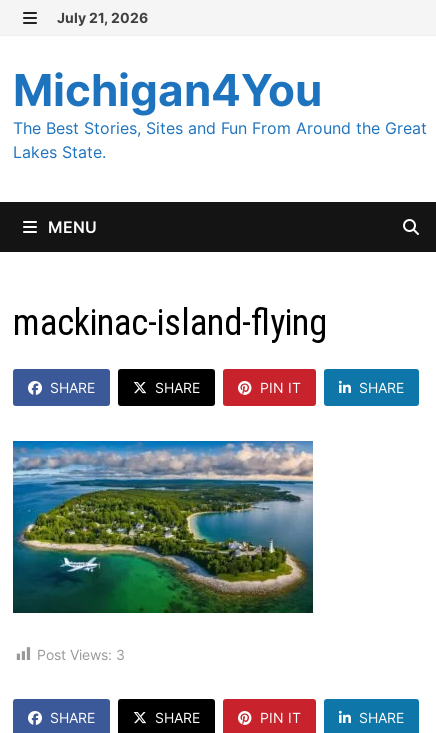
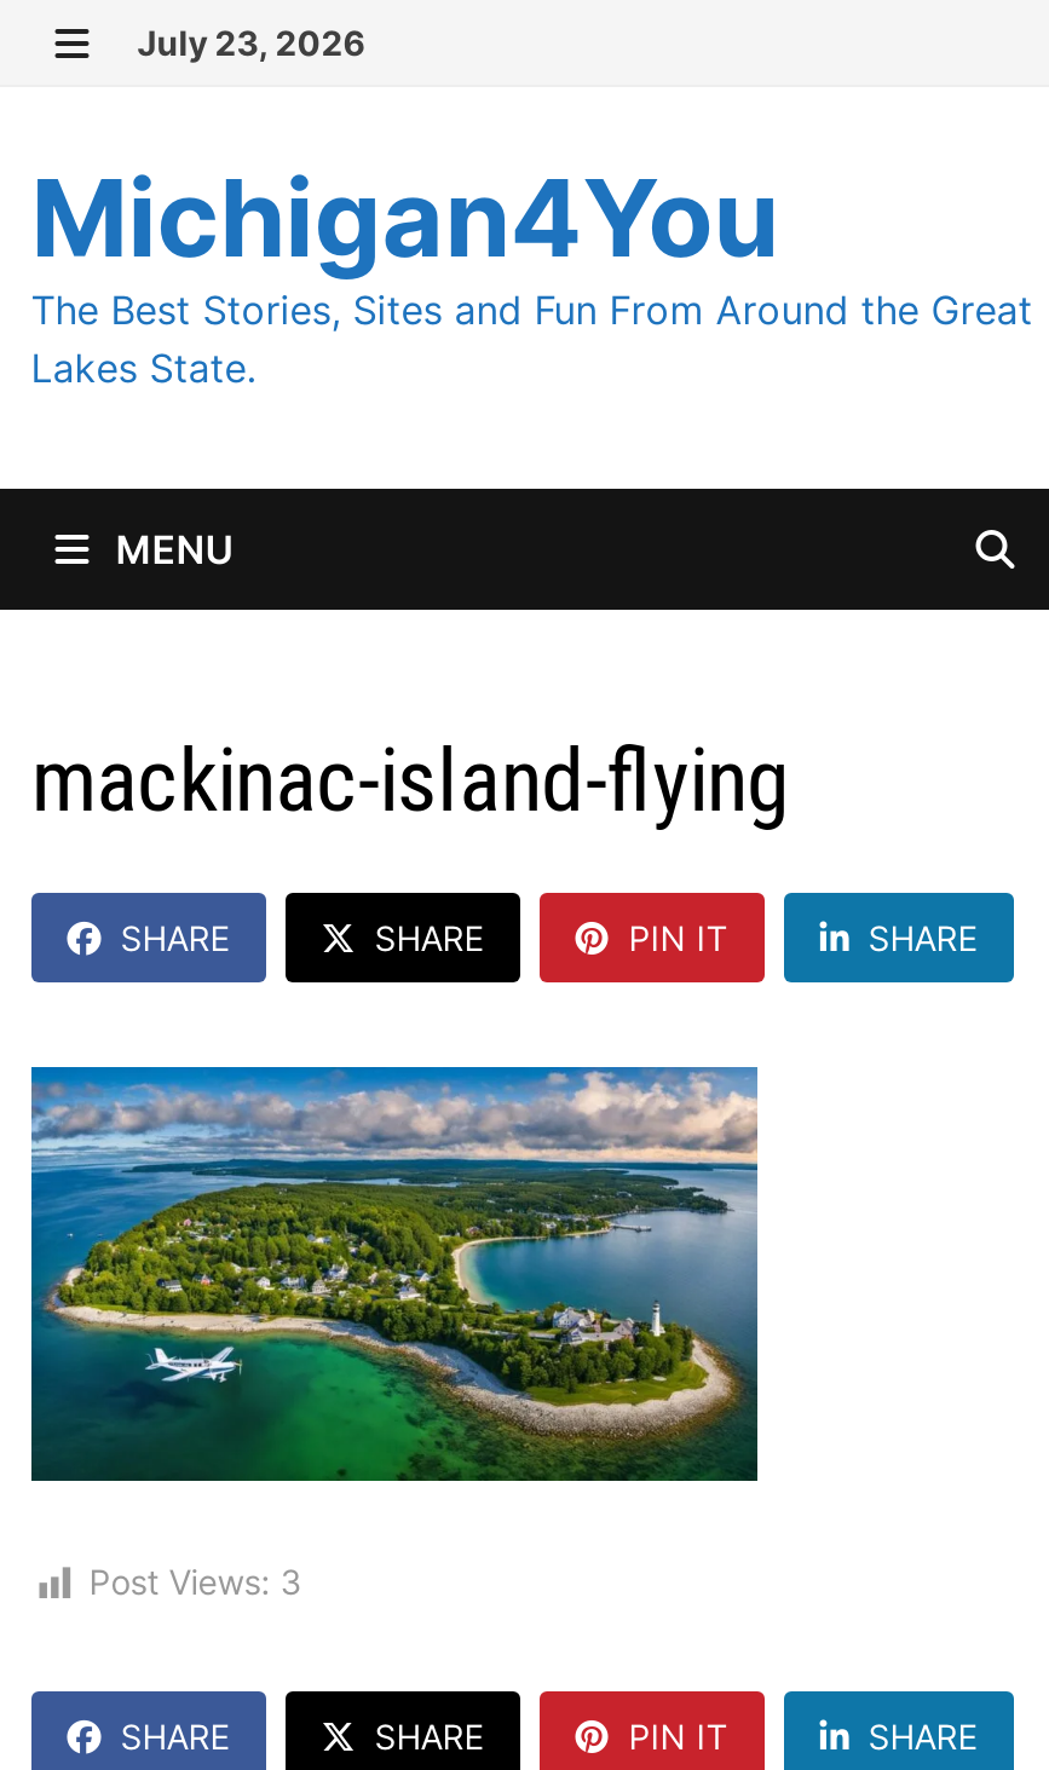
[57,9,148,26] July 21, 2026 -> [137,22,365,63] July 23, 2026

